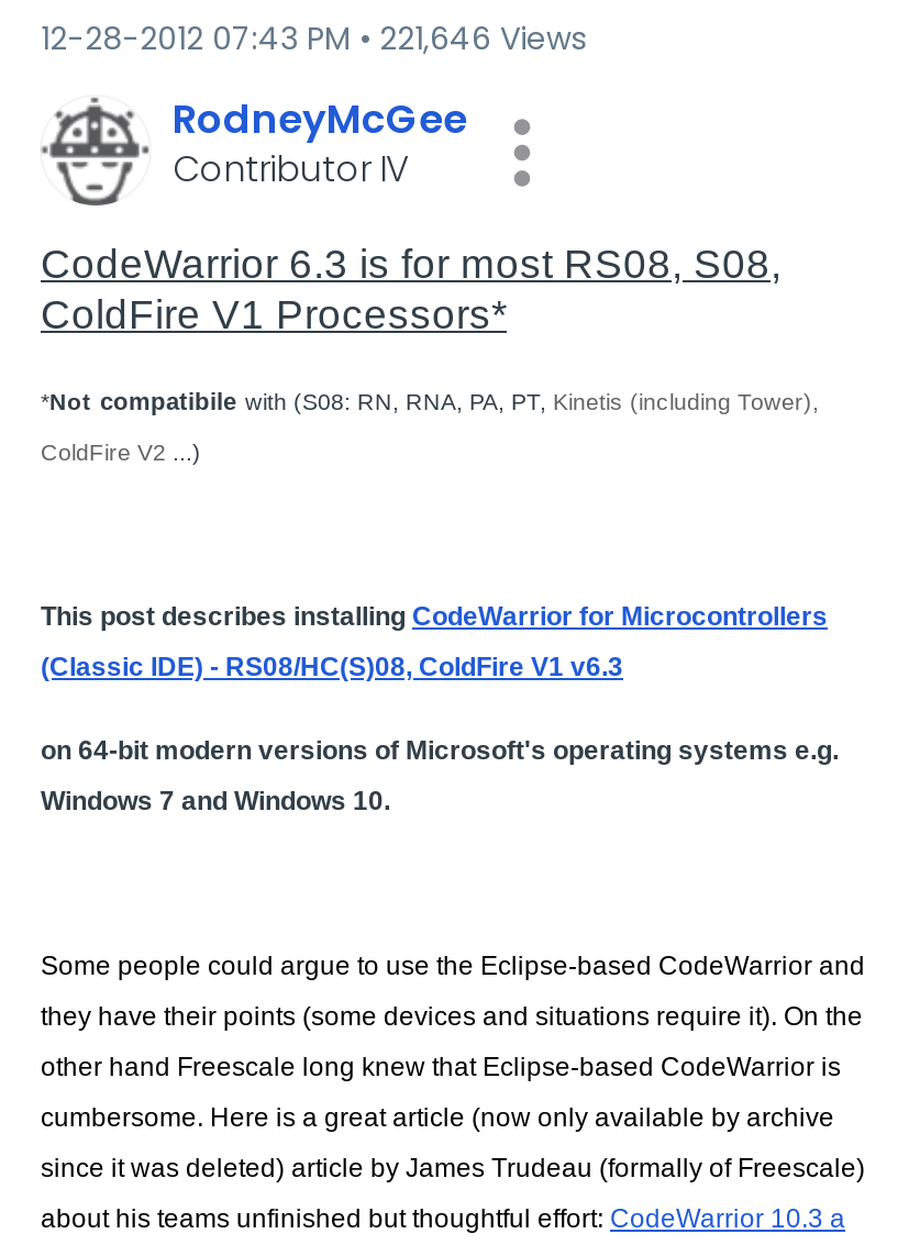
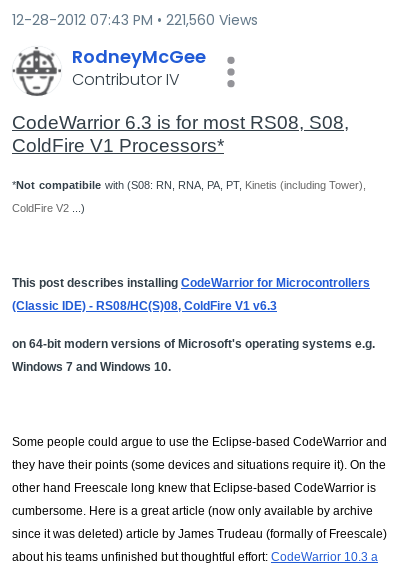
[41,16,586,60] 12-28-2012 07:43 PM 221,646 Views -> [12,10,258,30] 12-28-2012 07:43 PM 221,560 Views

